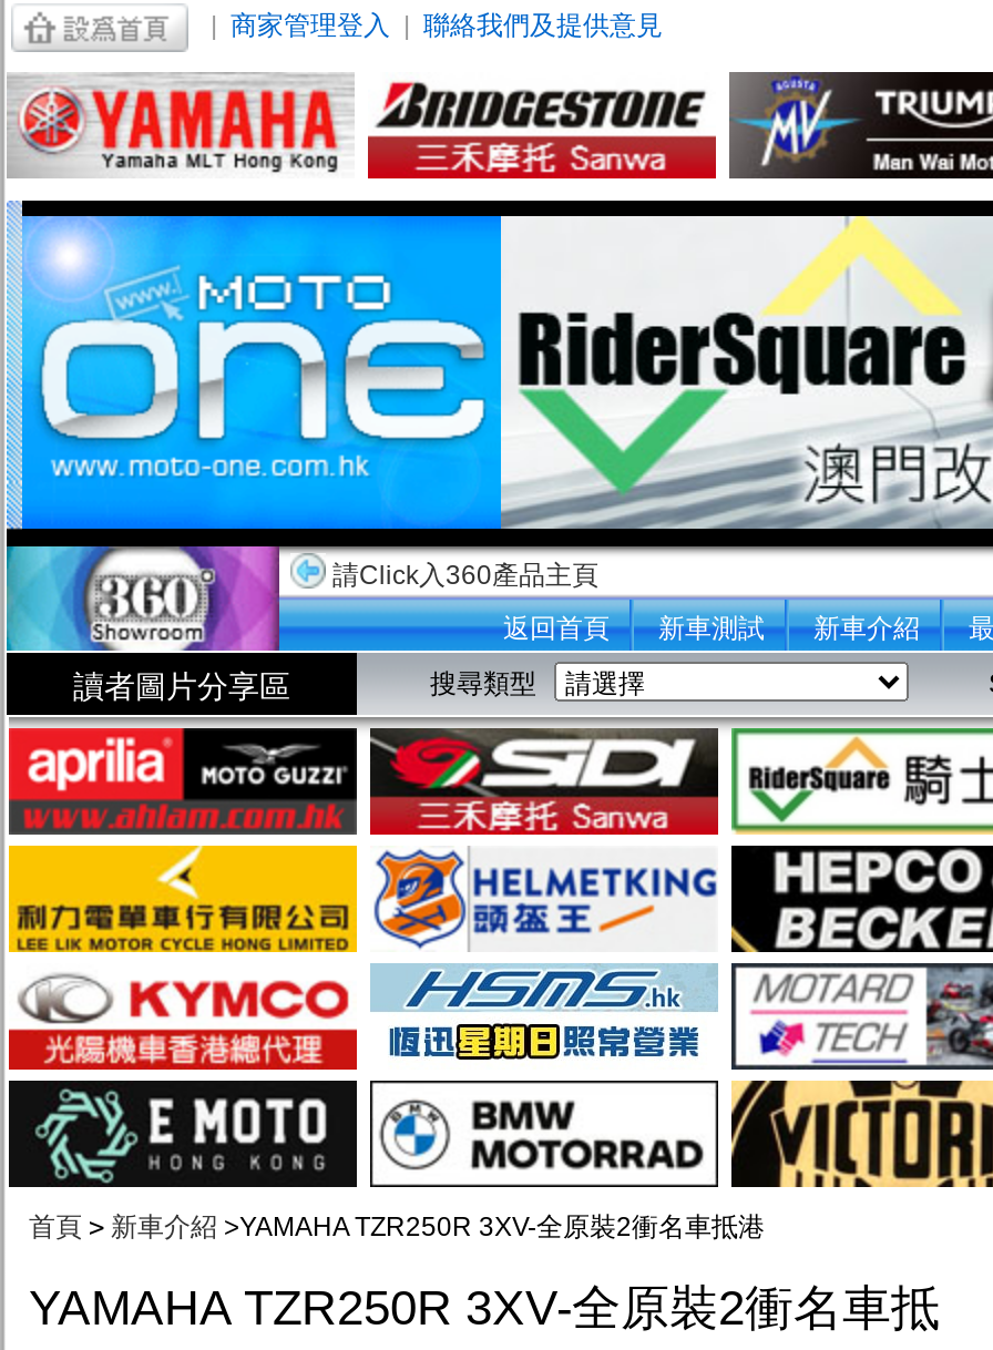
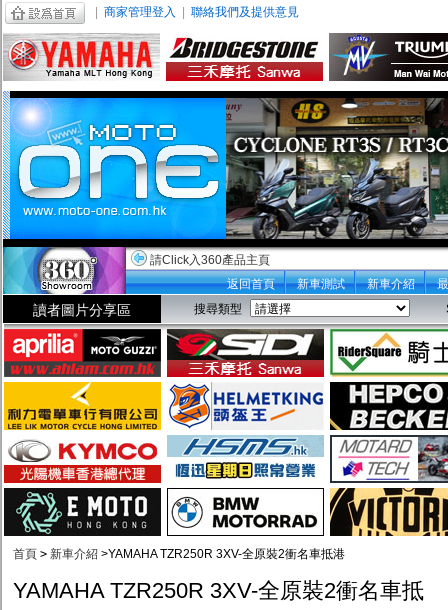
[499,214,986,531] [image] -> [225,98,445,239] [image]

